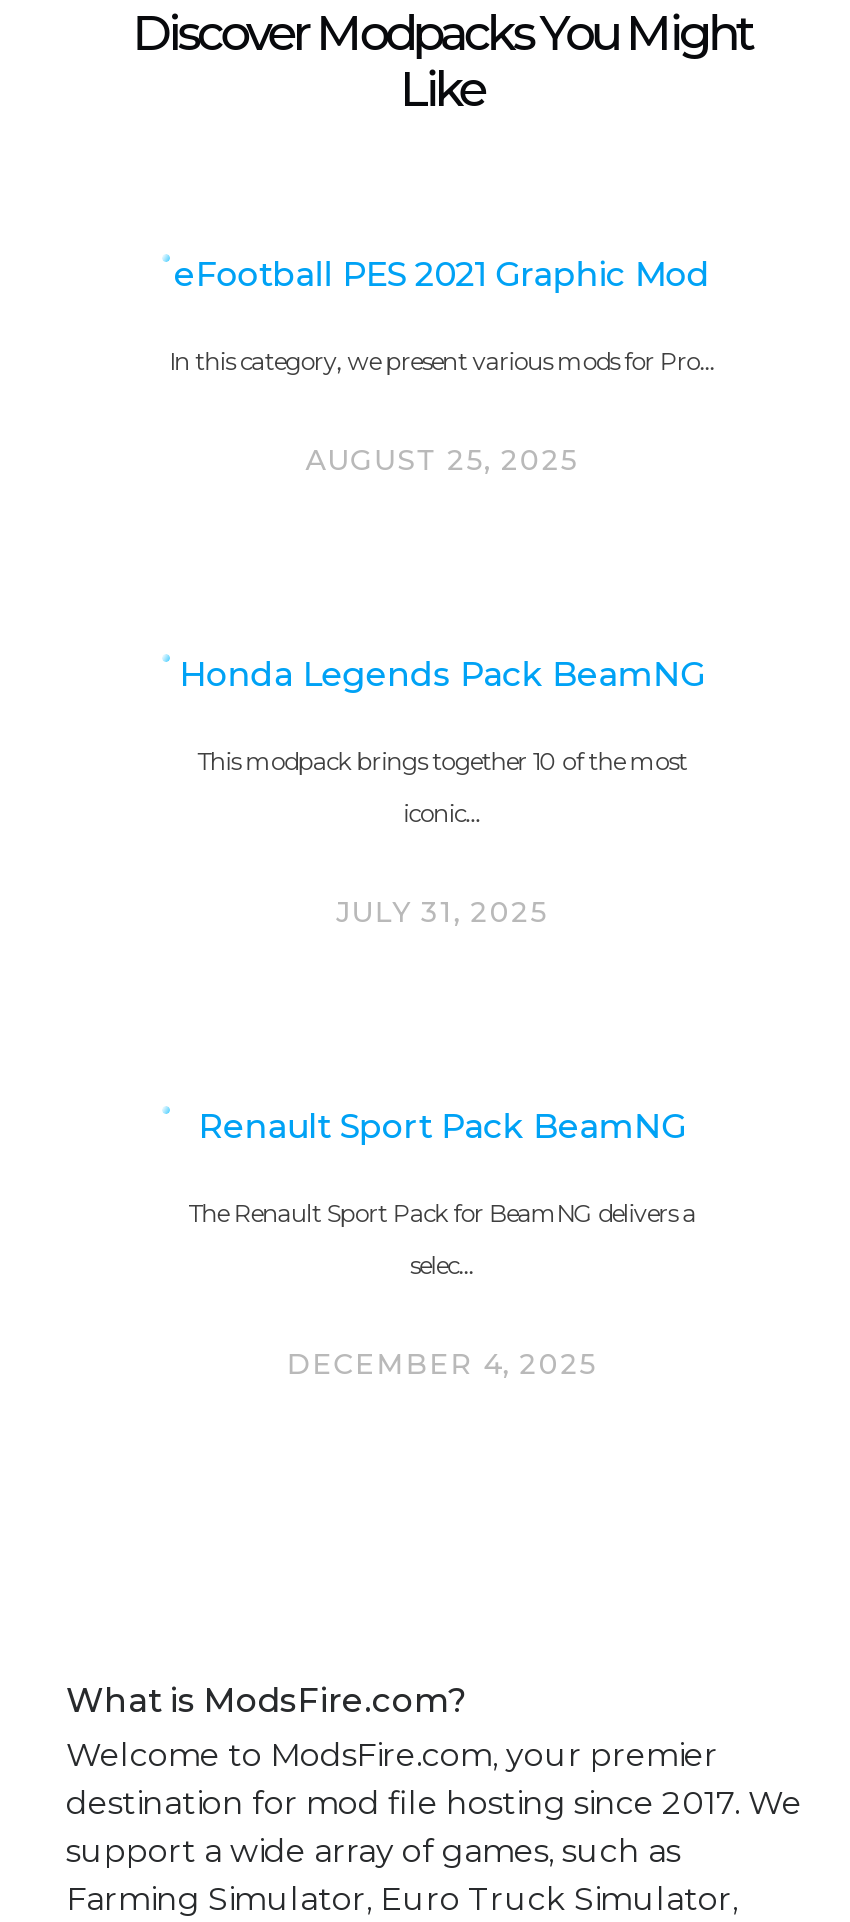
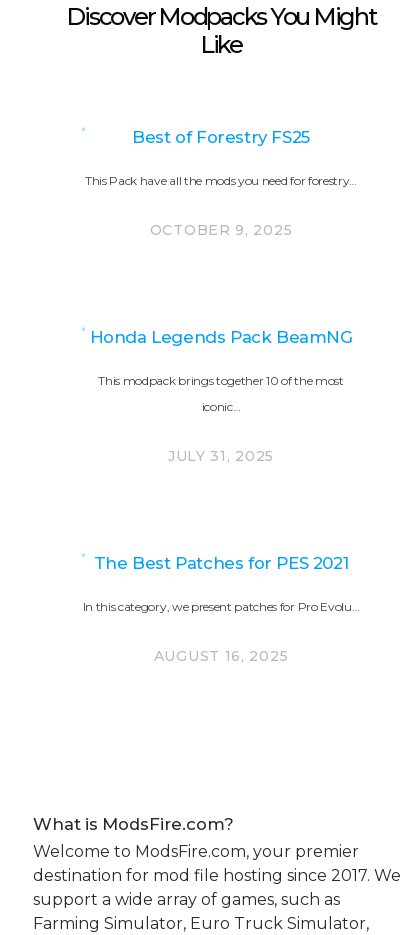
[174,253,710,293] eFootball PES 2021 Graphic Mod -> [132,127,310,147] Best of Forestry FS25
[169,345,715,375] In this category, we present various mods for Pro… -> [85,173,357,188] This Pack have all the mods you need for forestry…
[306,441,578,477] AUGUST 25, 2025 -> [150,221,292,239] OCTOBER 9, 2025
[188,1105,696,1381] Renault Sport Pack BeamNG | The Renault Sport Pack for BeamNG delivers a | selec… | DECEMBER 4, 2025 -> [83,553,359,665] The Best Patches for PES 2021 | In this category, we present patches for Pro Evolu… | AUGUST 16, 2025

